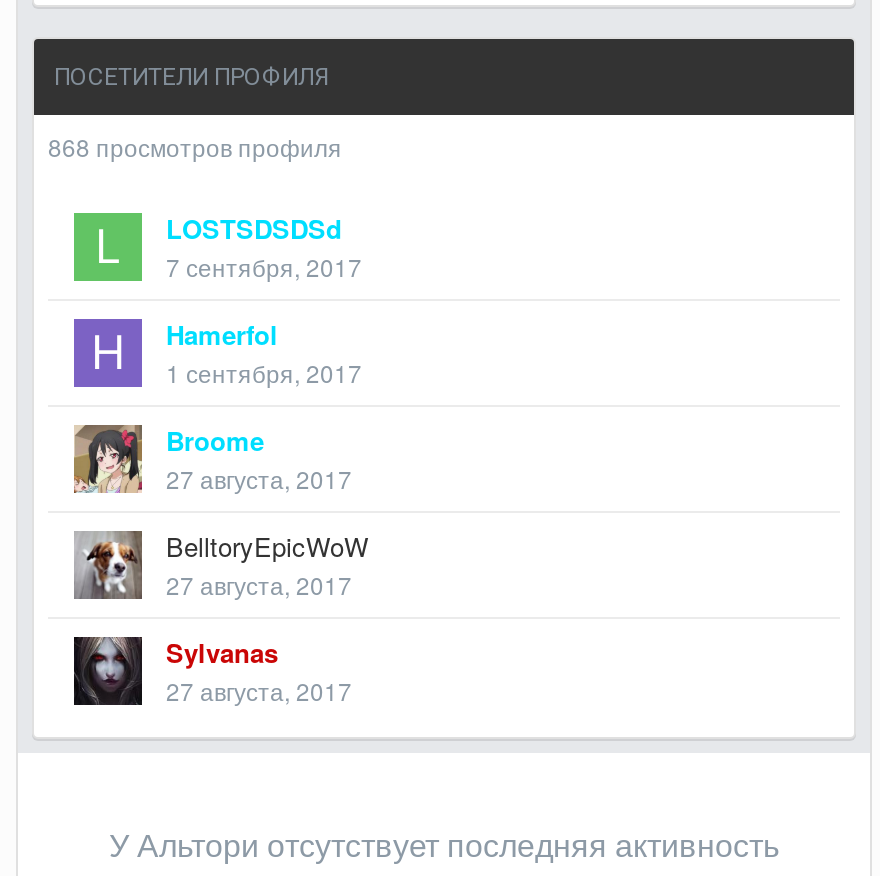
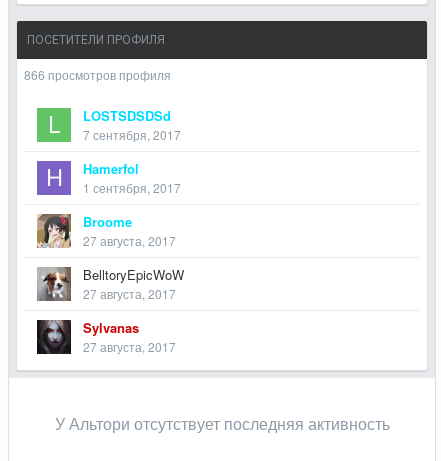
[48,129,342,163] 868 просмотров профиля -> [24,66,171,83] 866 просмотров профиля

